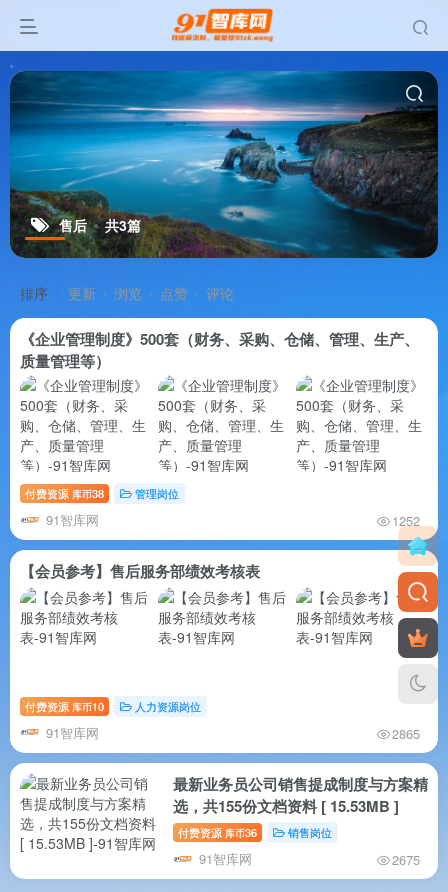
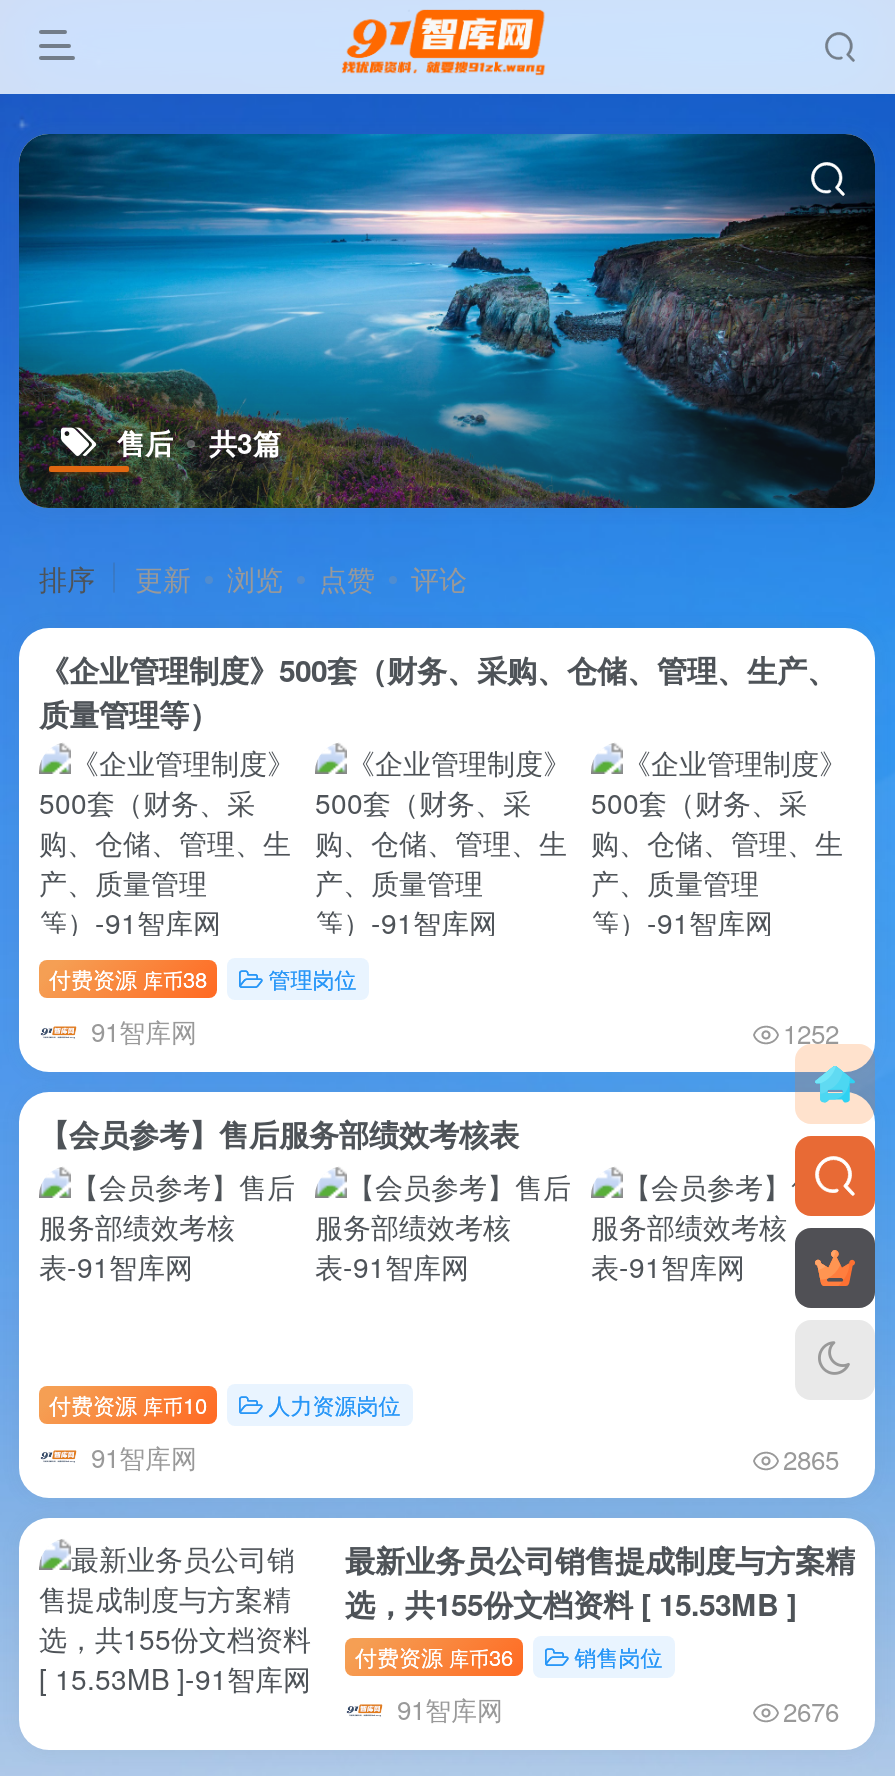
[392,850,420,869] 2675 -> [783,1693,839,1731] 2676

